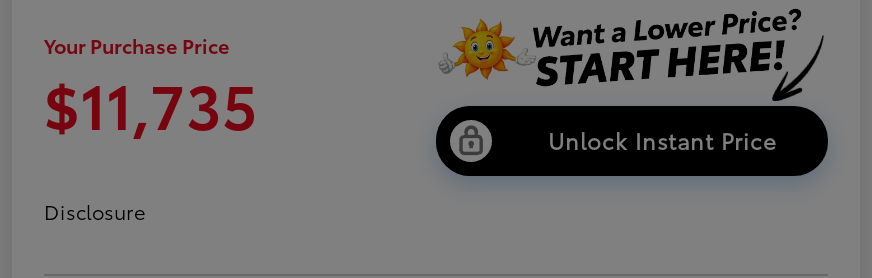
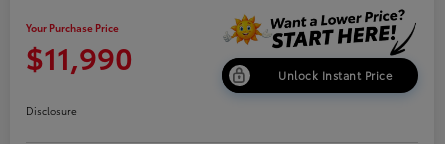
[44,60,258,146] $11,735 -> [26,35,133,78] $11,990

